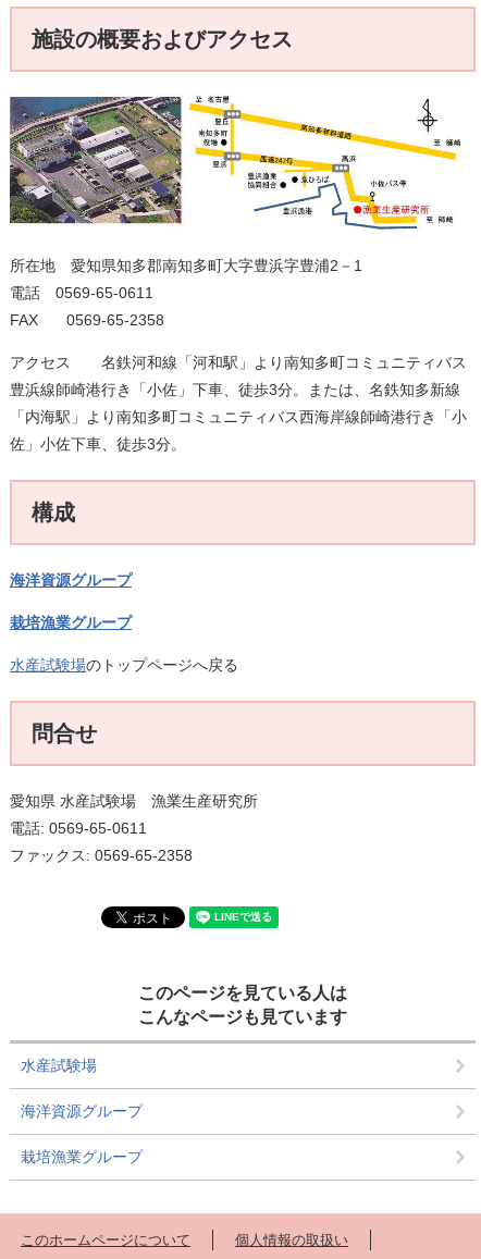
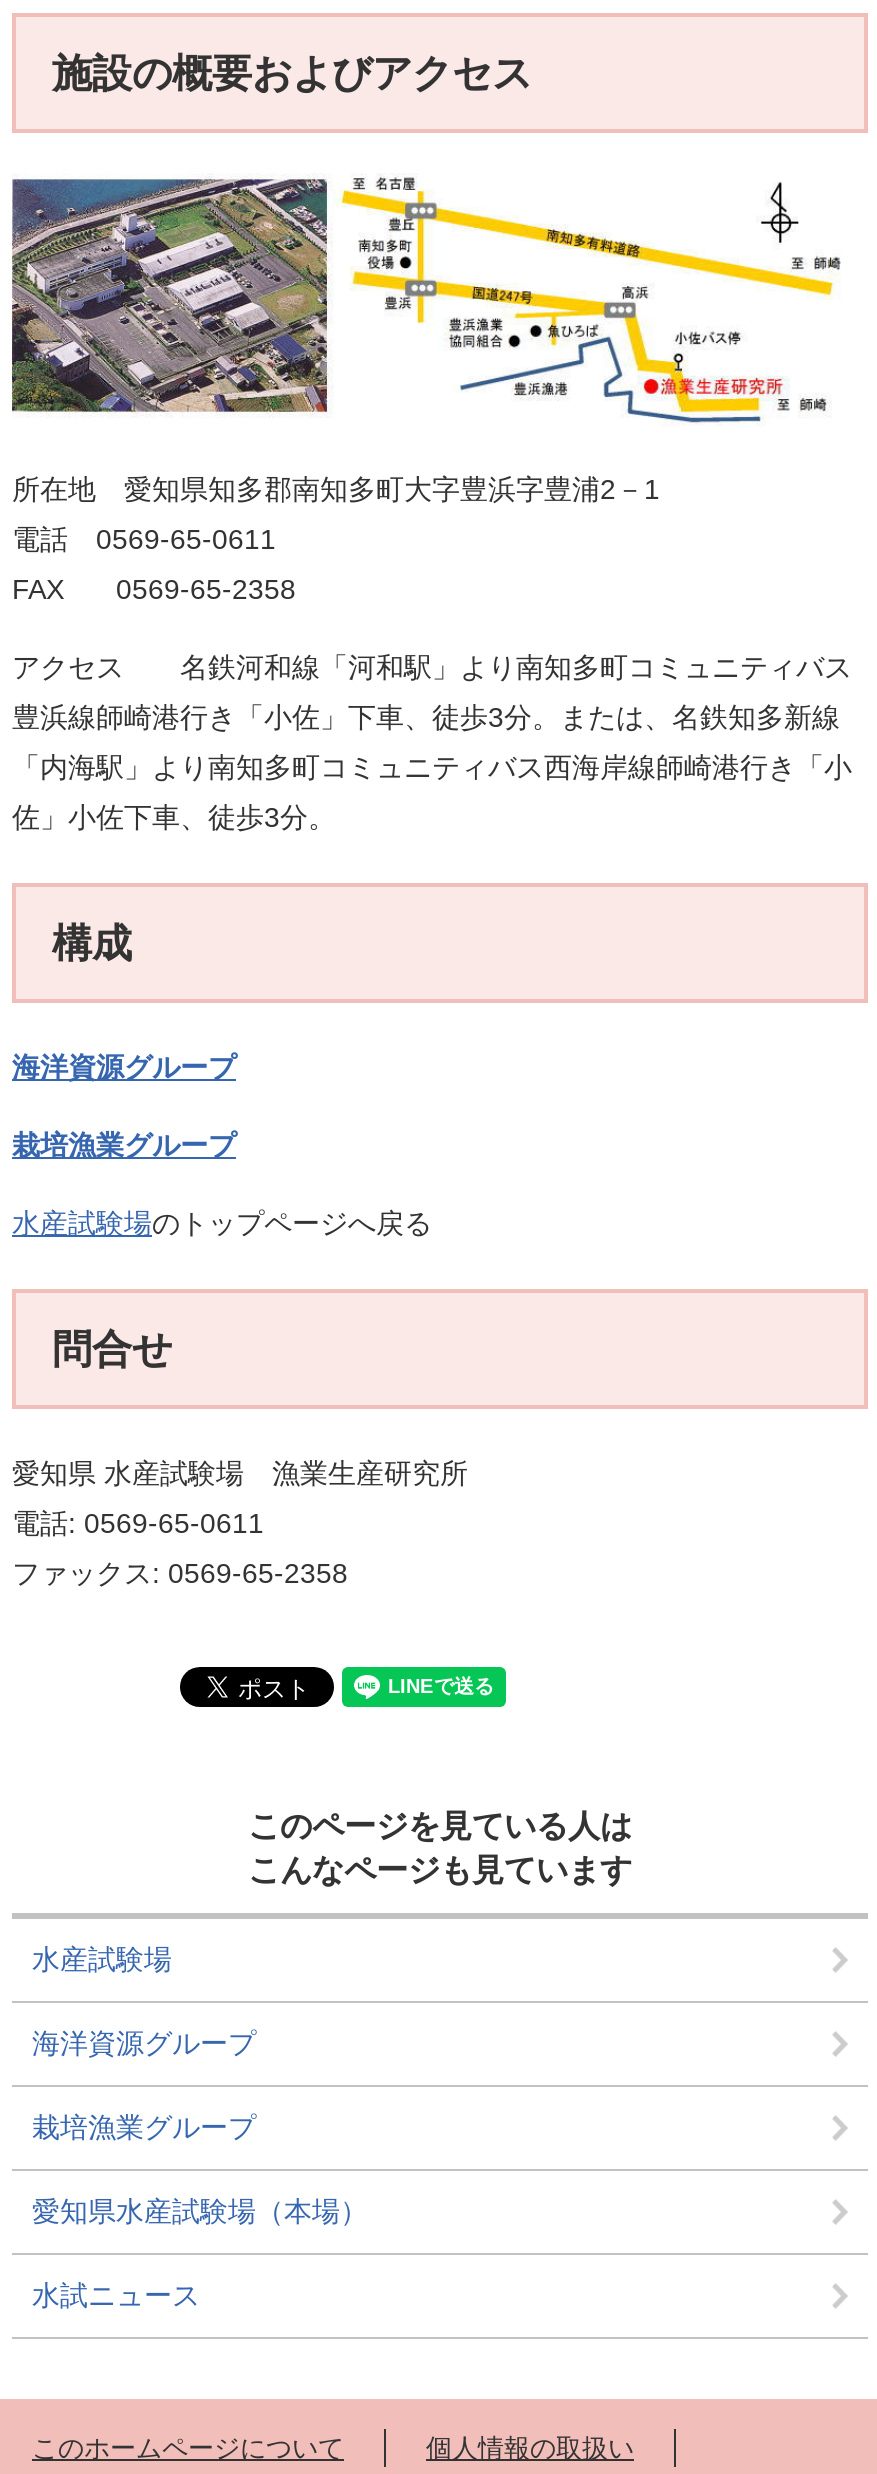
none -> [32,2195,368,2311] 愛知県水産試験場（本場） | 水試ニュース

